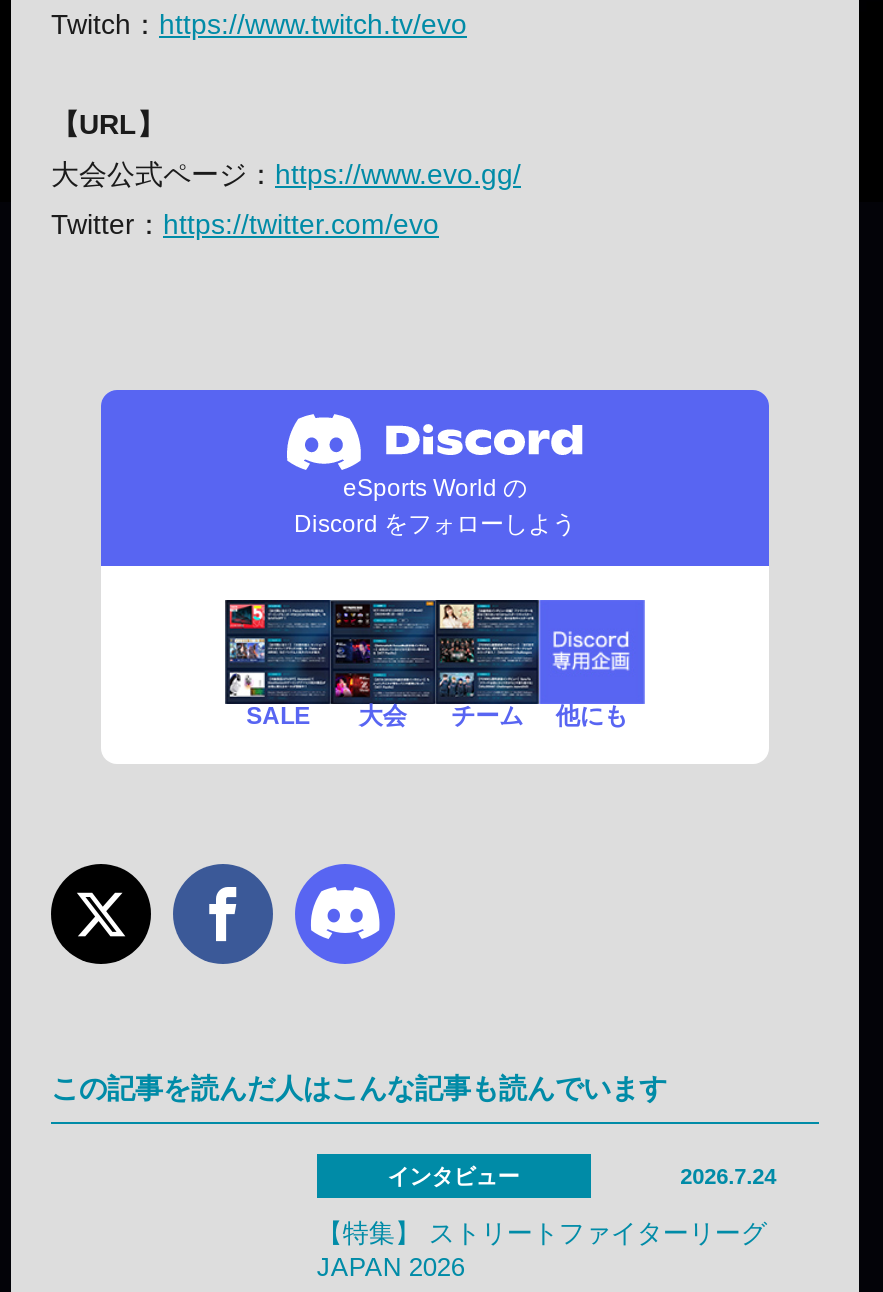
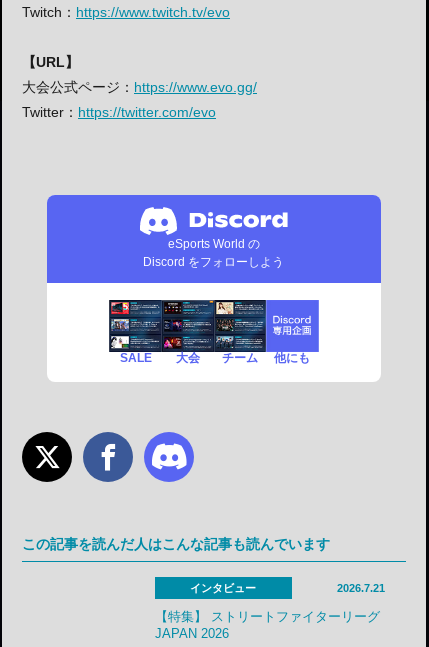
[680,1164,776,1188] 2026.7.24 -> [337,582,385,594] 2026.7.21

